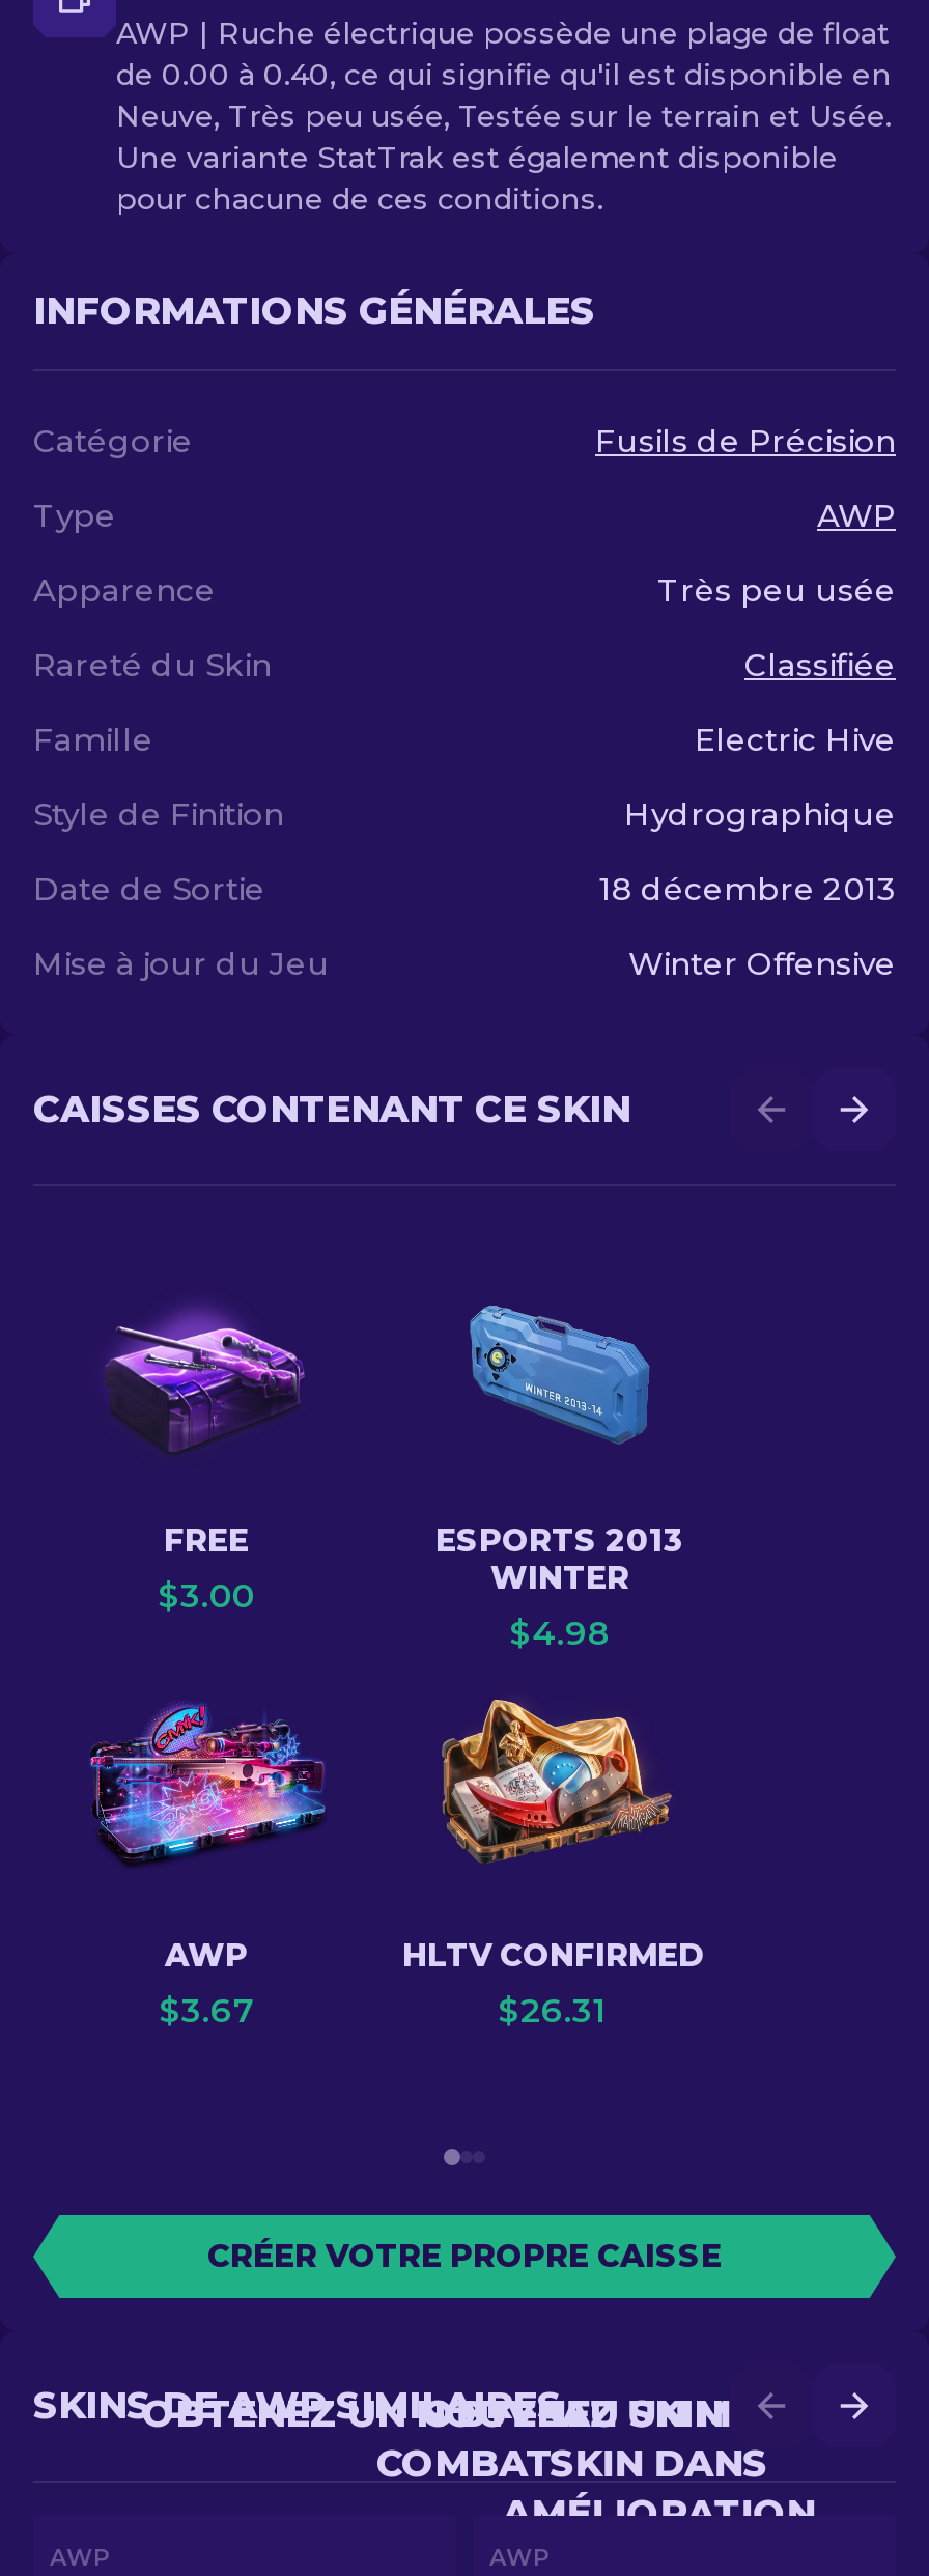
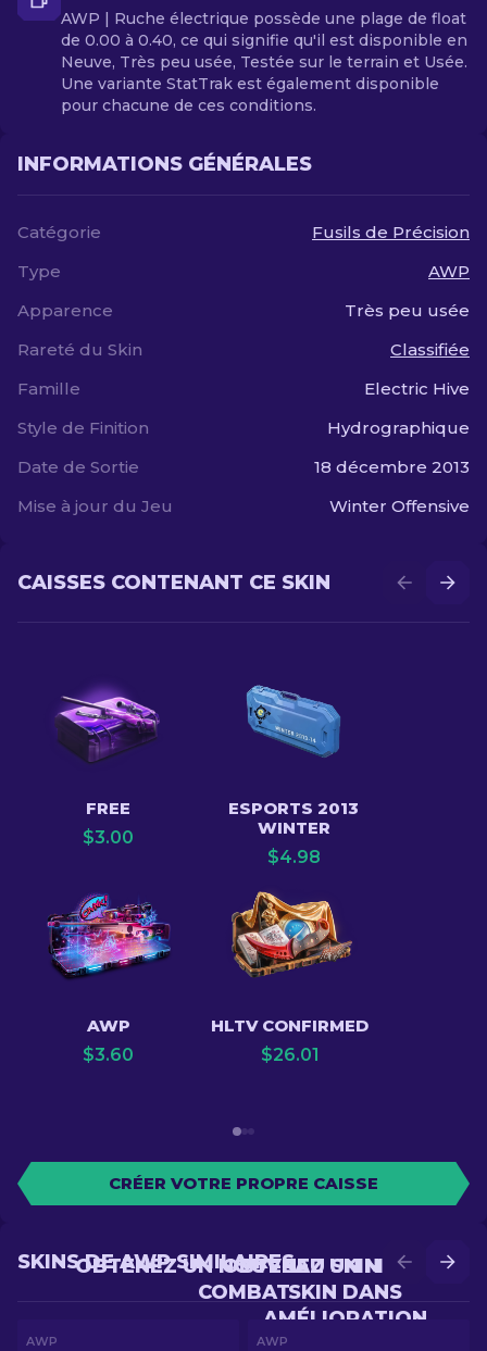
[159,1991,254,2031] $3.67 -> [83,1044,134,1065] $3.60
[498,1991,608,2031] $26.31 -> [260,1044,319,1065] $26.01

